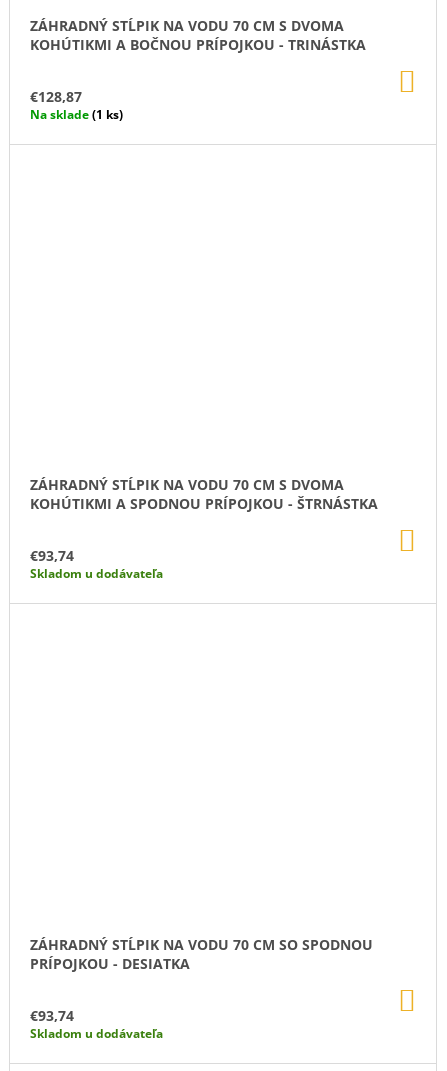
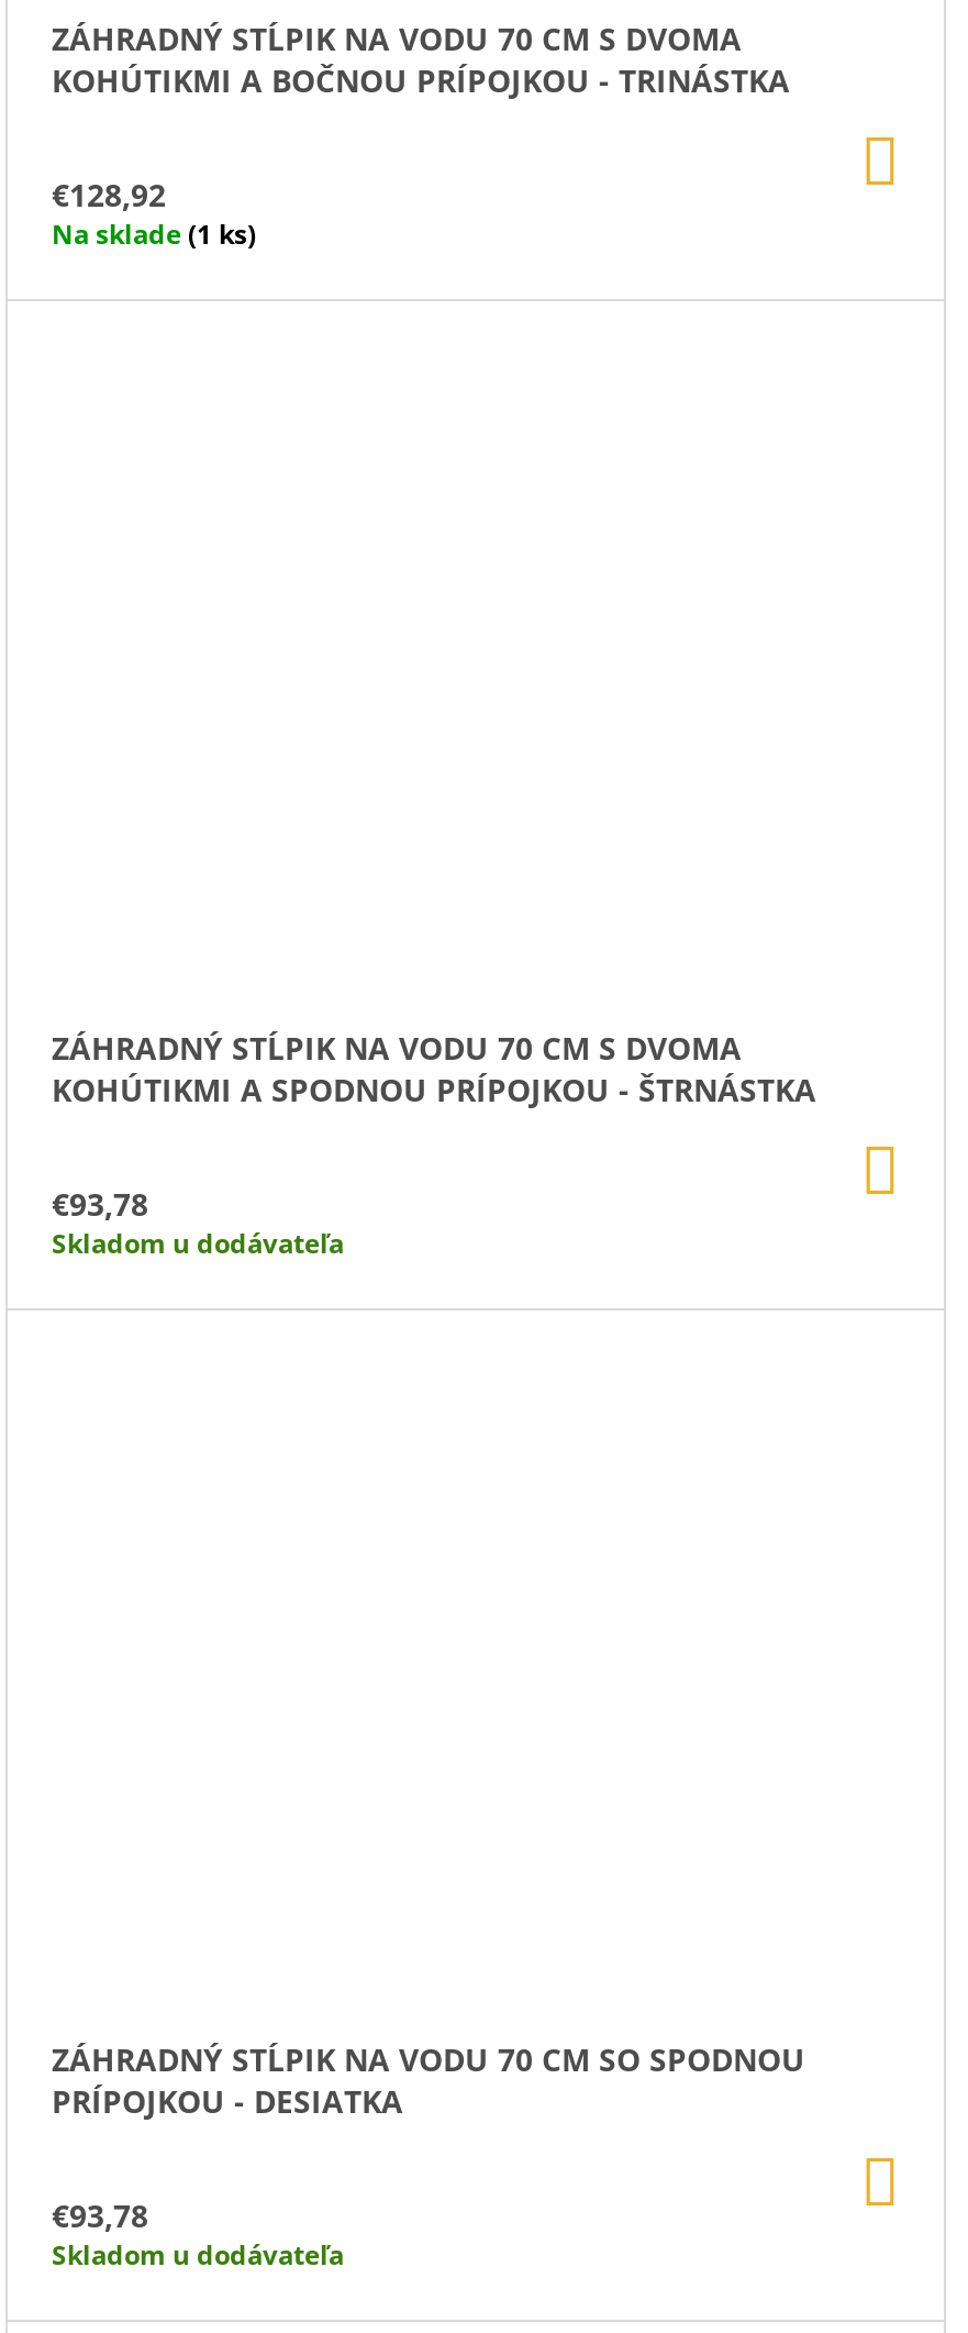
[30,87,82,106] €128,87 -> [52,174,166,216] €128,92
[30,546,74,565] €93,74 -> [52,1184,148,1226] €93,78
[30,1006,74,1025] €93,74 -> [52,2194,148,2235] €93,78

